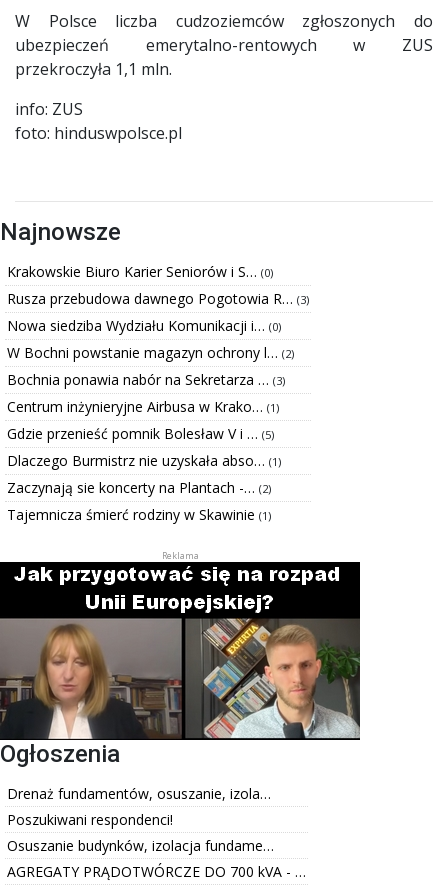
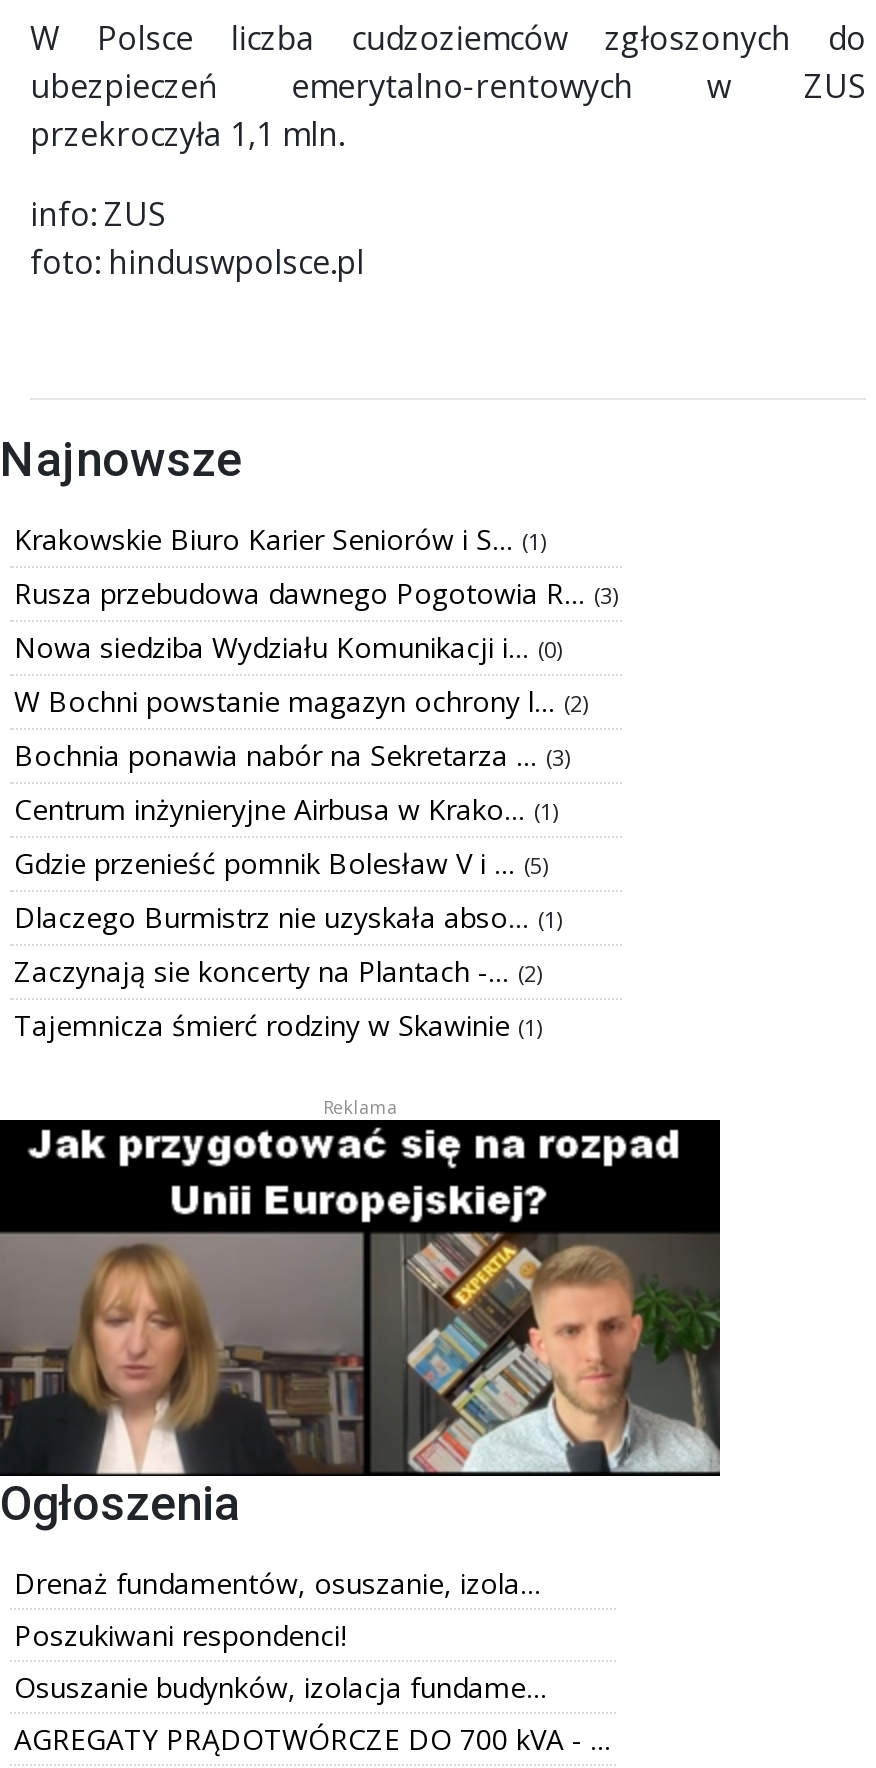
[7,262,273,281] Krakowskie Biuro Karier Seniorów i S… (0) -> [14,520,546,558] Krakowskie Biuro Karier Seniorów i S… (1)

